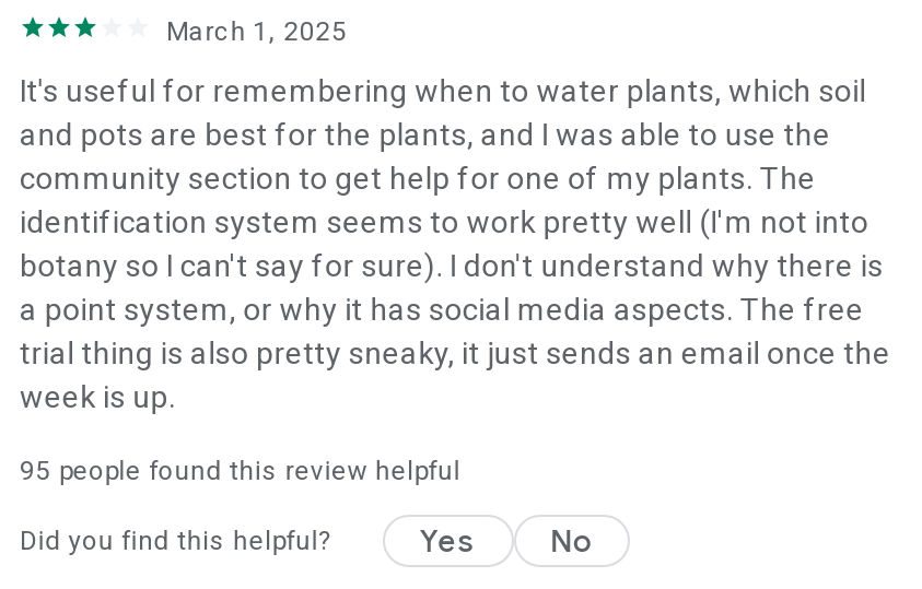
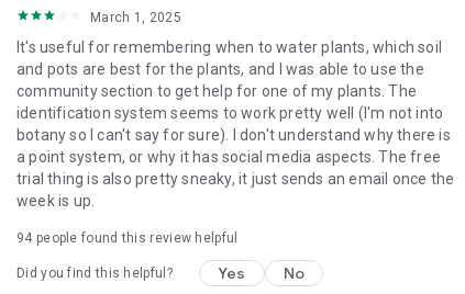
[20,456,460,486] 95 people found this review helpful -> [16,230,238,246] 94 people found this review helpful

